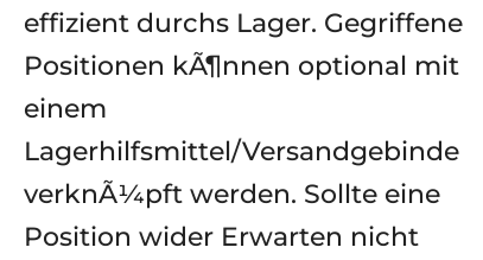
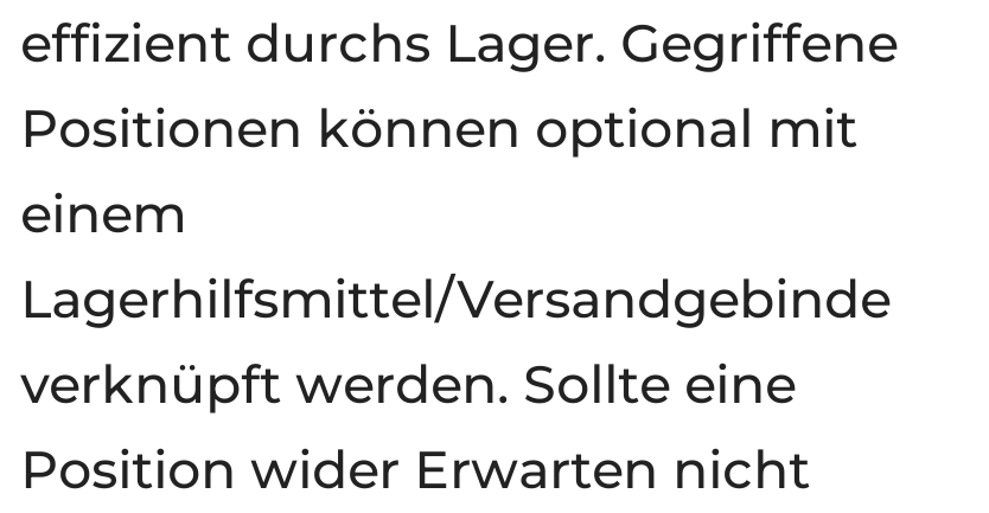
[23,50,459,82] Positionen kÃ¶nnen optional mit -> [20,97,858,161] Positionen können optional mit
[23,178,440,210] verknÃ¼pft werden. Sollte eine -> [20,353,796,417] verknüpft werden. Sollte eine

